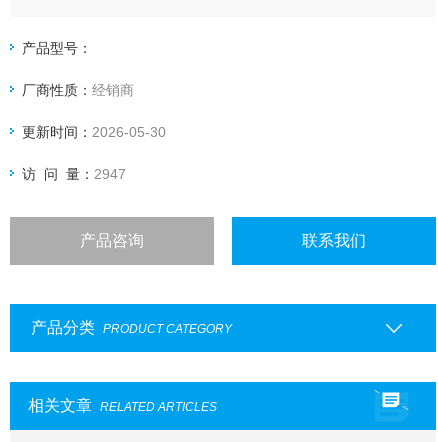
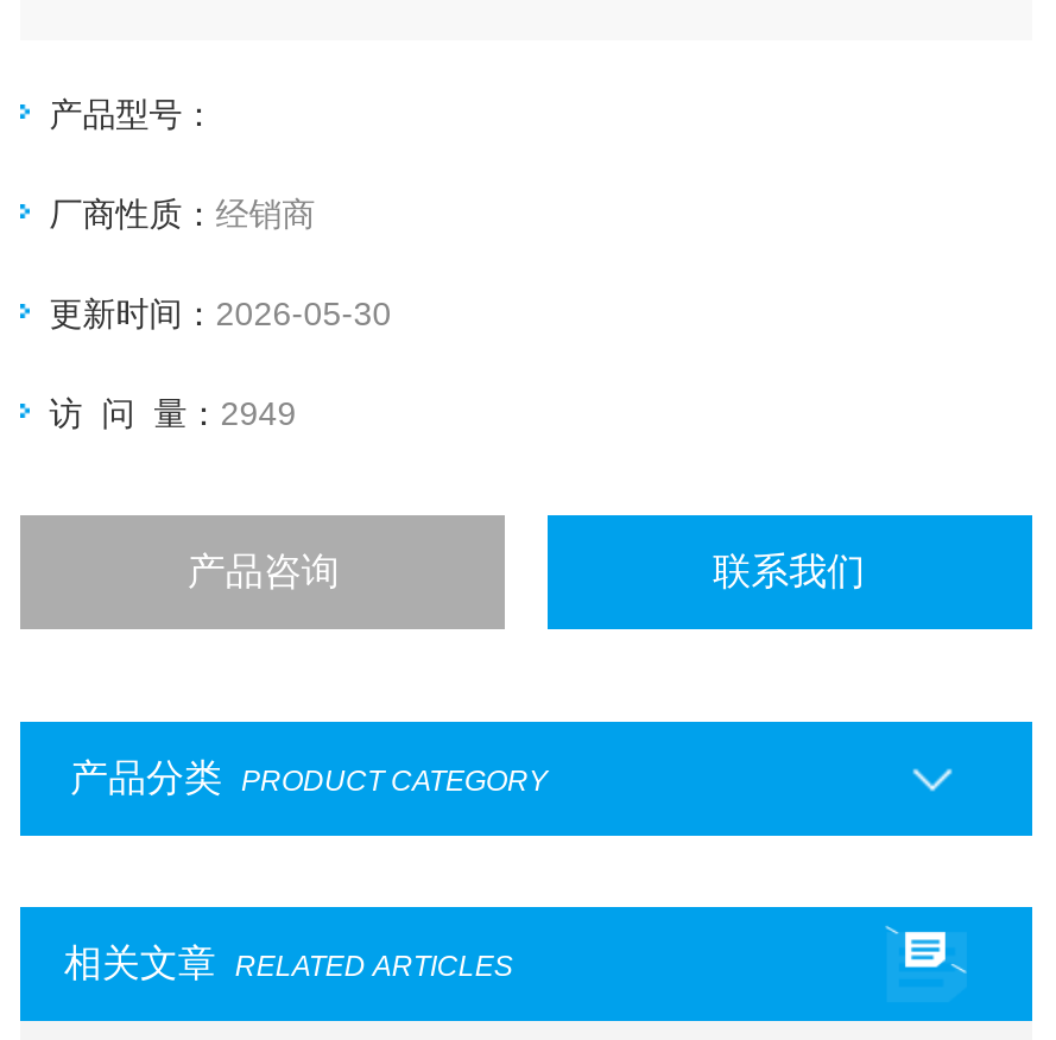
[22,166,126,182] 访 问 量：2947 -> [49,394,296,432] 访 问 量：2949

